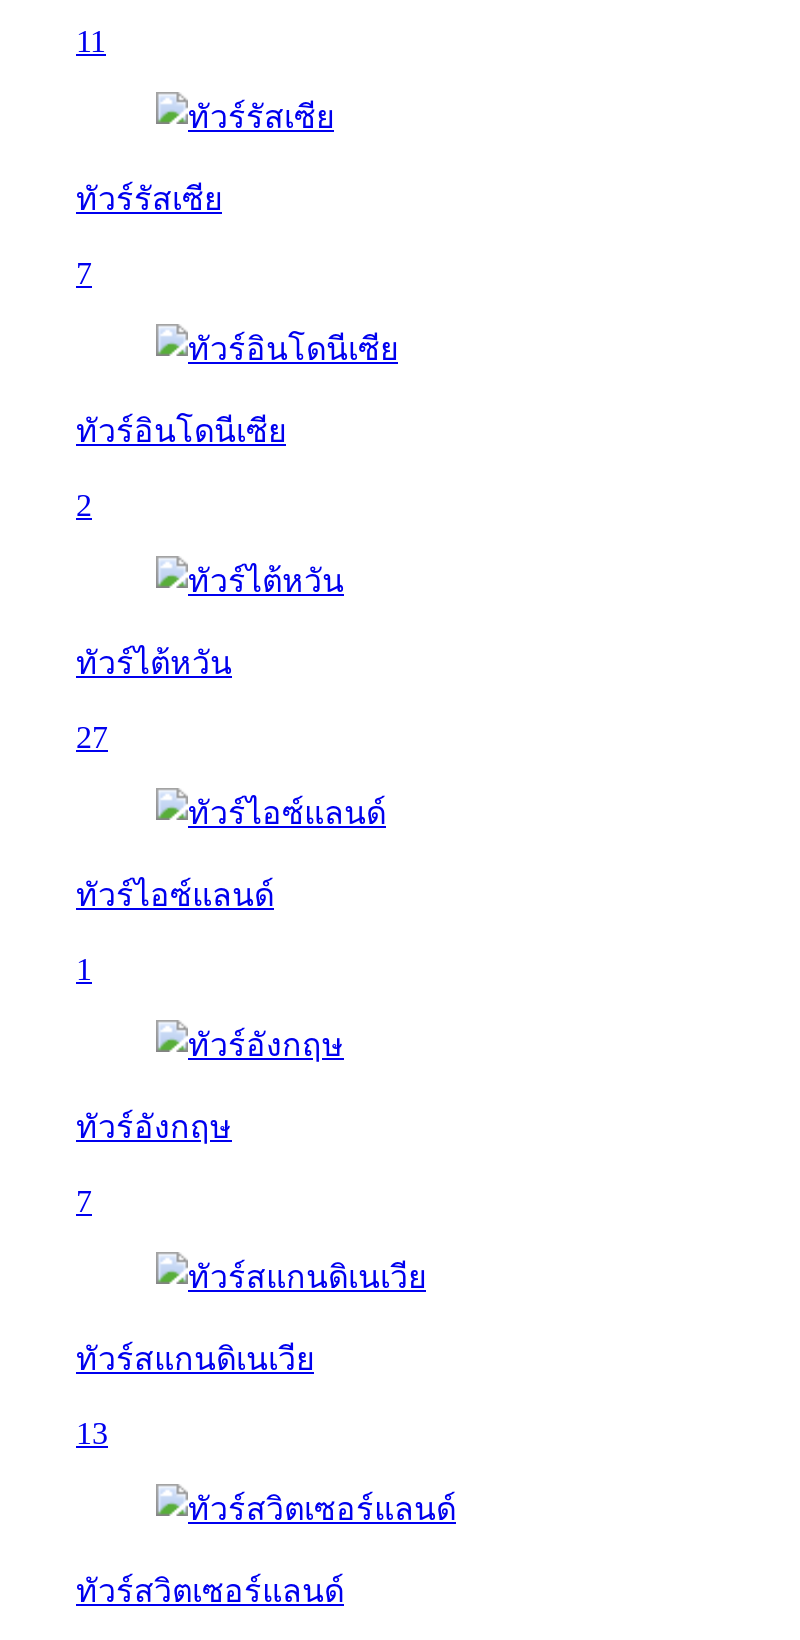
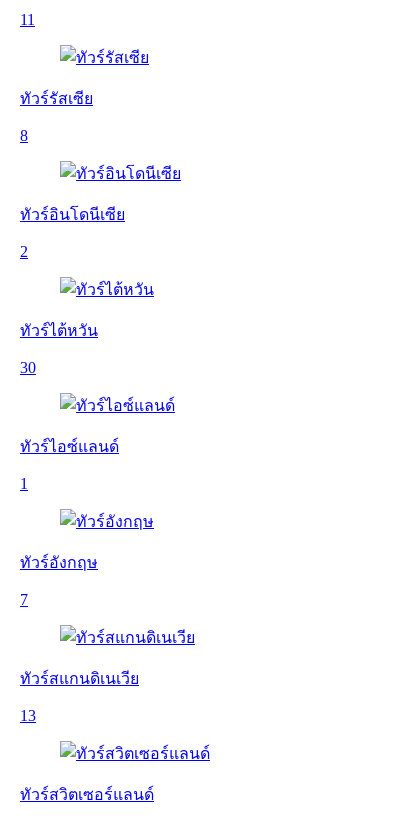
[76,256,92,290] 7 -> [20,127,28,144] 8
[76,720,108,754] 27 -> [20,359,36,376] 30

